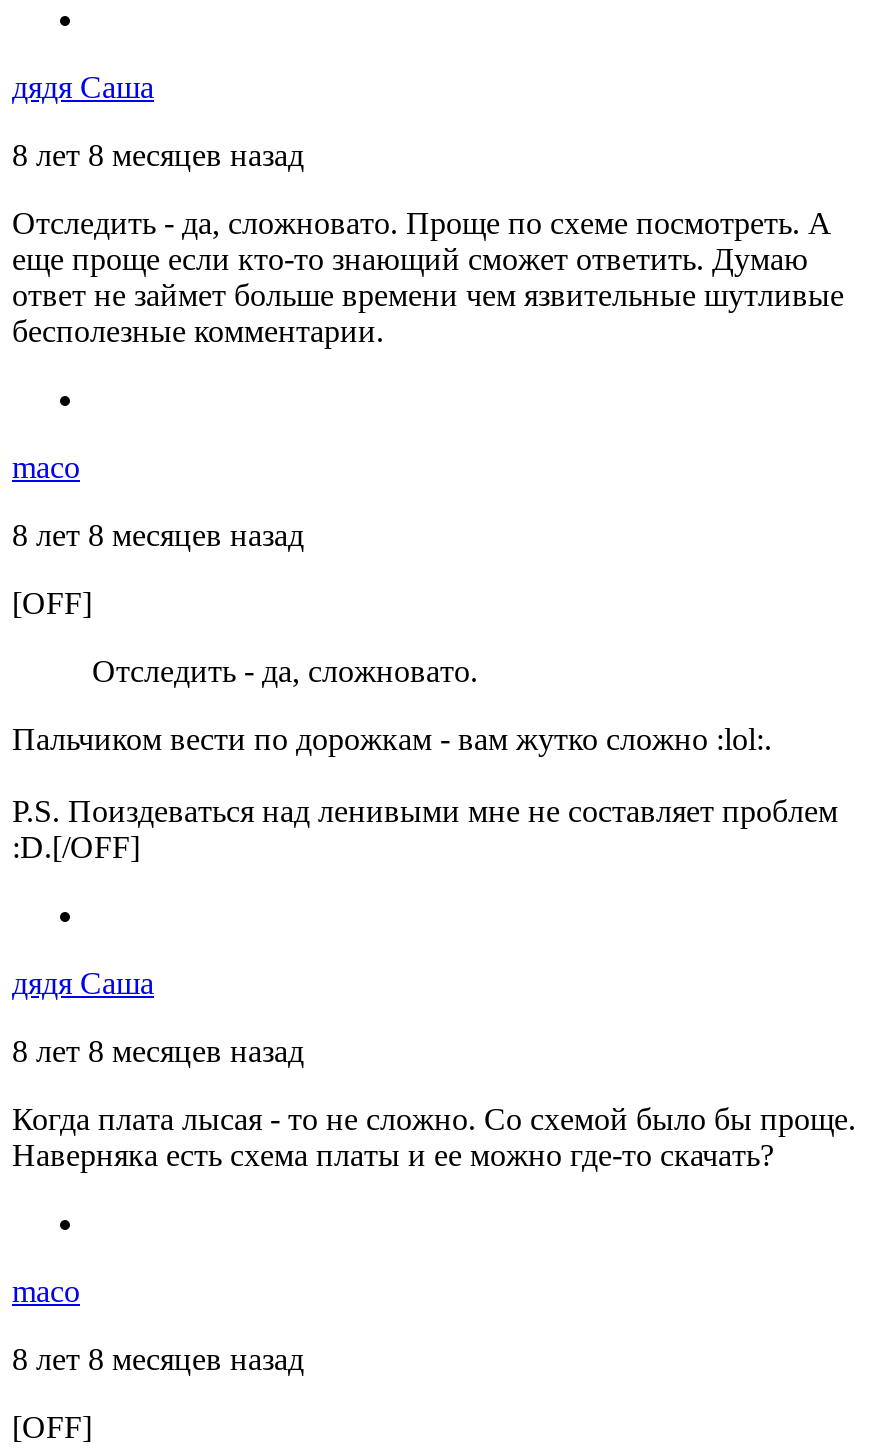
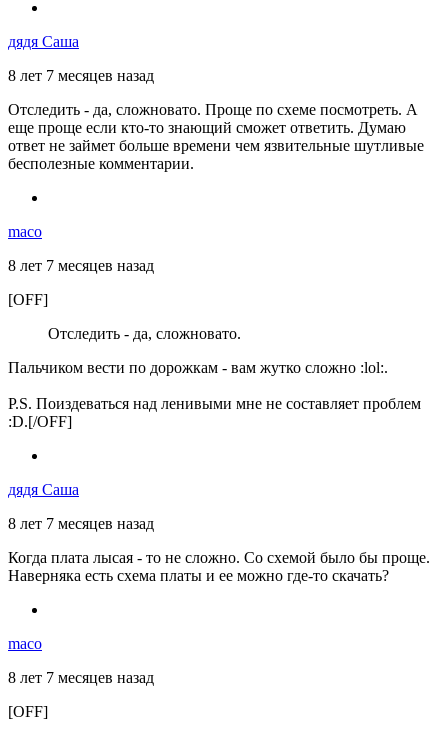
[12,138,304,172] 8 лет 8 месяцев назад -> [8,67,154,84] 8 лет 7 месяцев назад
[12,518,304,552] 8 лет 8 месяцев назад -> [8,257,154,274] 8 лет 7 месяцев назад
[12,1034,304,1068] 8 лет 8 месяцев назад -> [8,515,154,532] 8 лет 7 месяцев назад
[12,1342,304,1376] 8 лет 8 месяцев назад -> [8,669,154,686] 8 лет 7 месяцев назад

